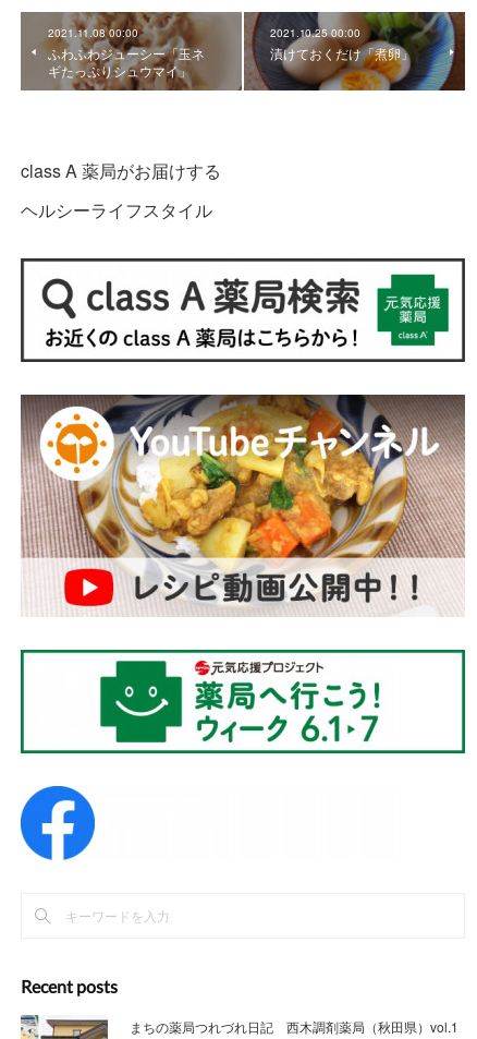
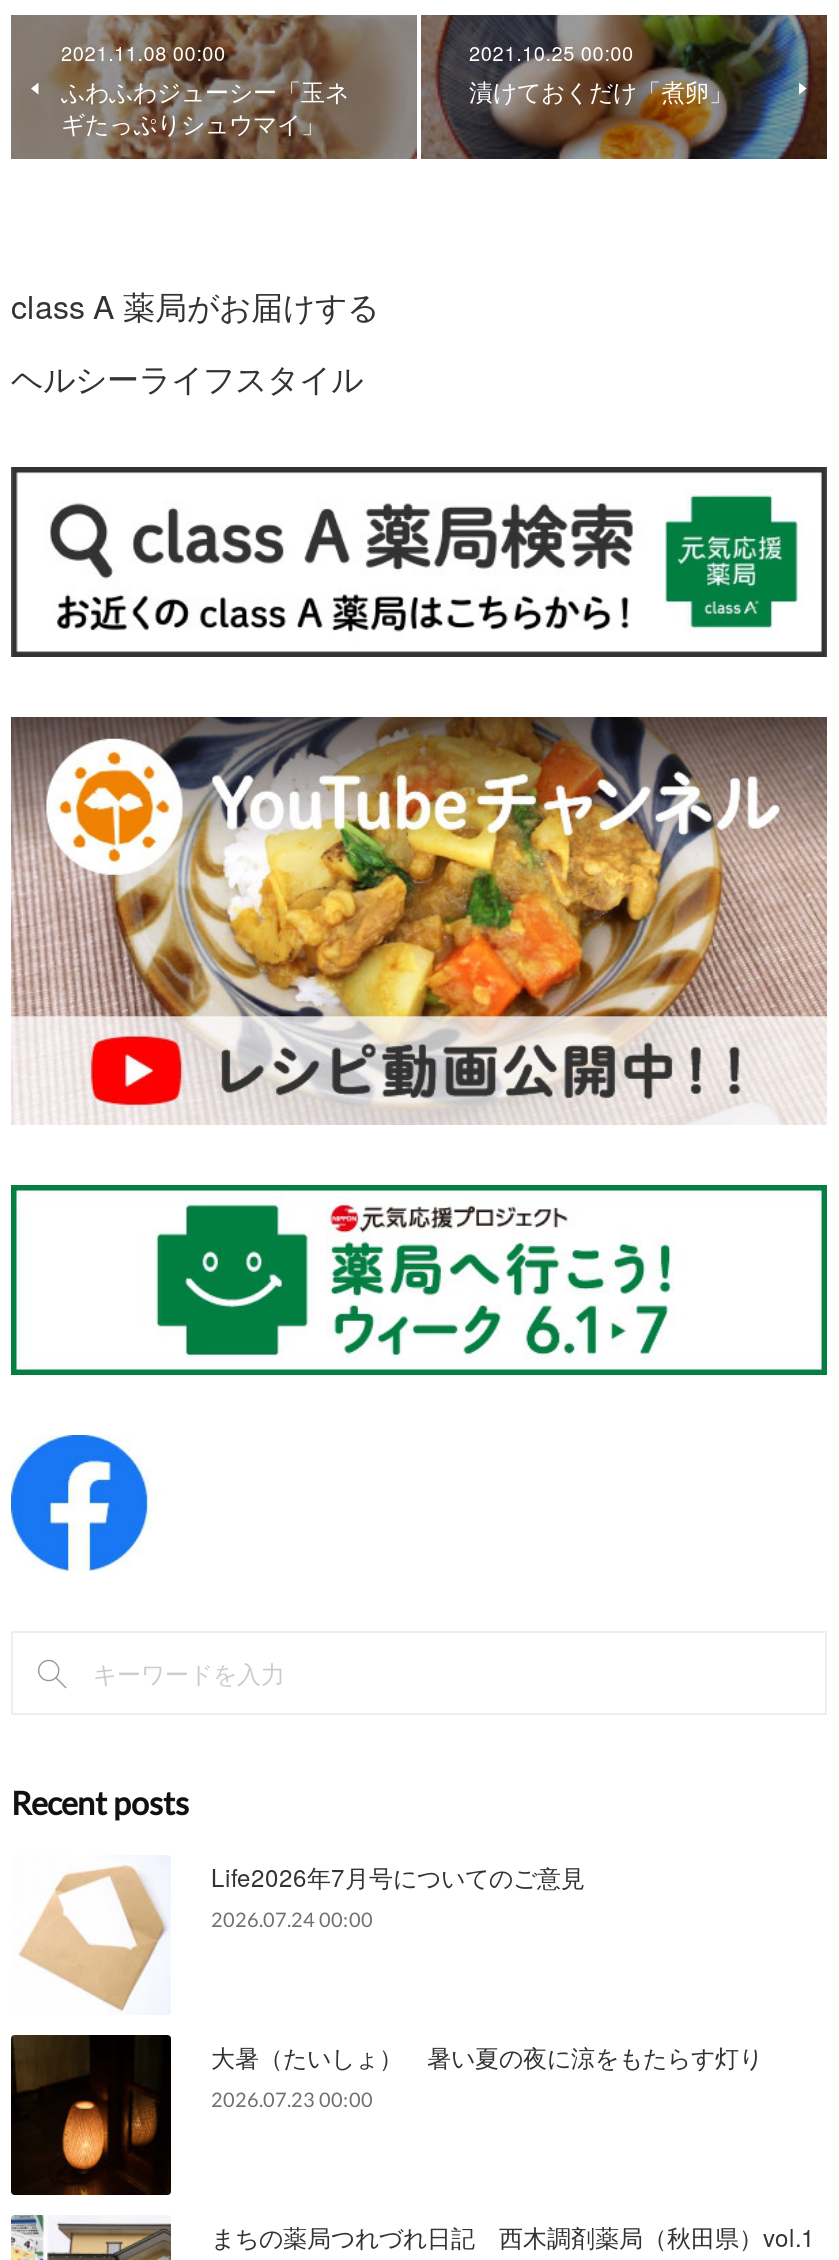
none -> [9,2031,763,2197] [image] | 大暑（たいしょ） 暑い夏の夜に涼をもたらす灯り | 2026.07.23 00:00
none -> [11,1855,585,2011] [image] | Life2026年7月号についてのご意見 | 2026.07.24 00:00

